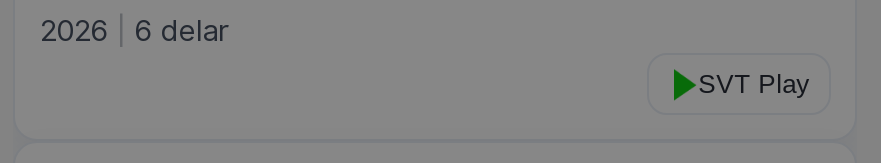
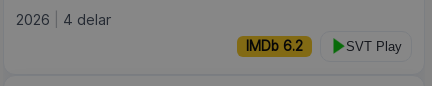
[134,13,228,47] 6 delar -> [63,11,303,54] 4 delar | IMDb 6.2

